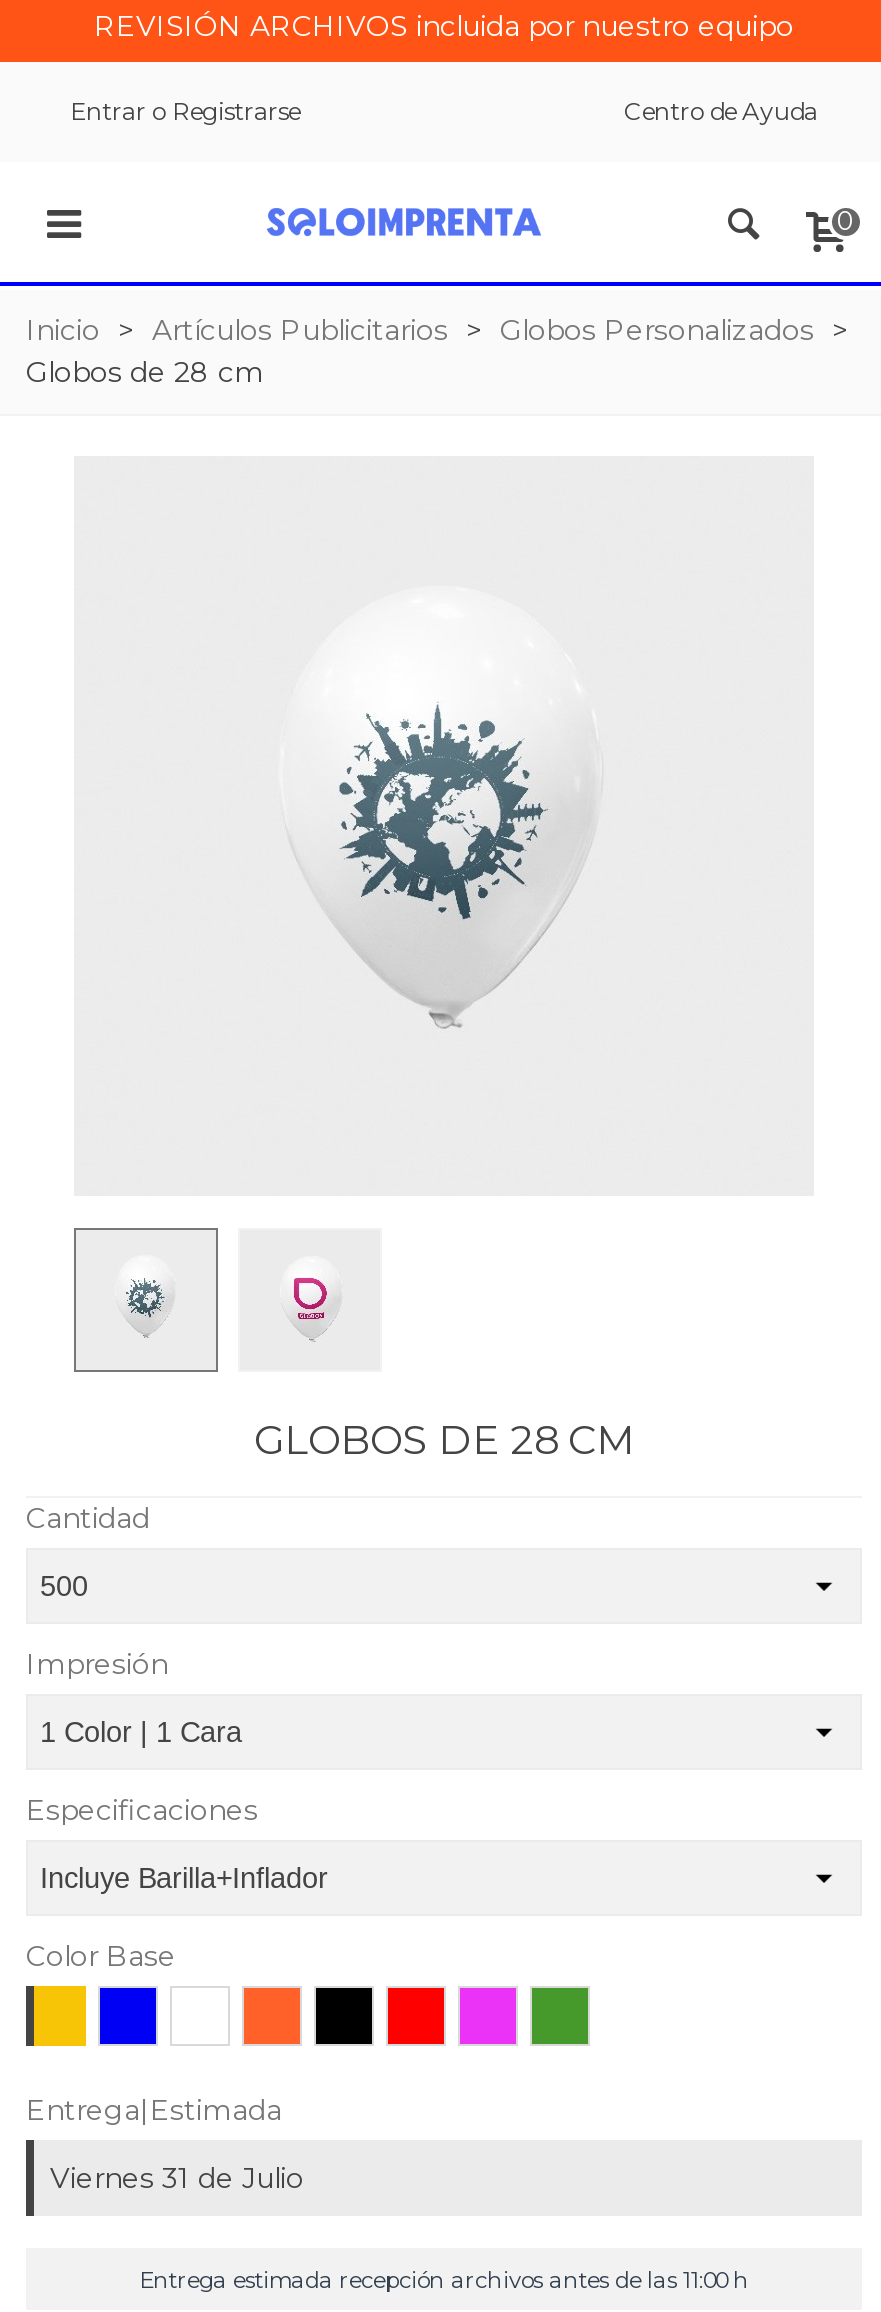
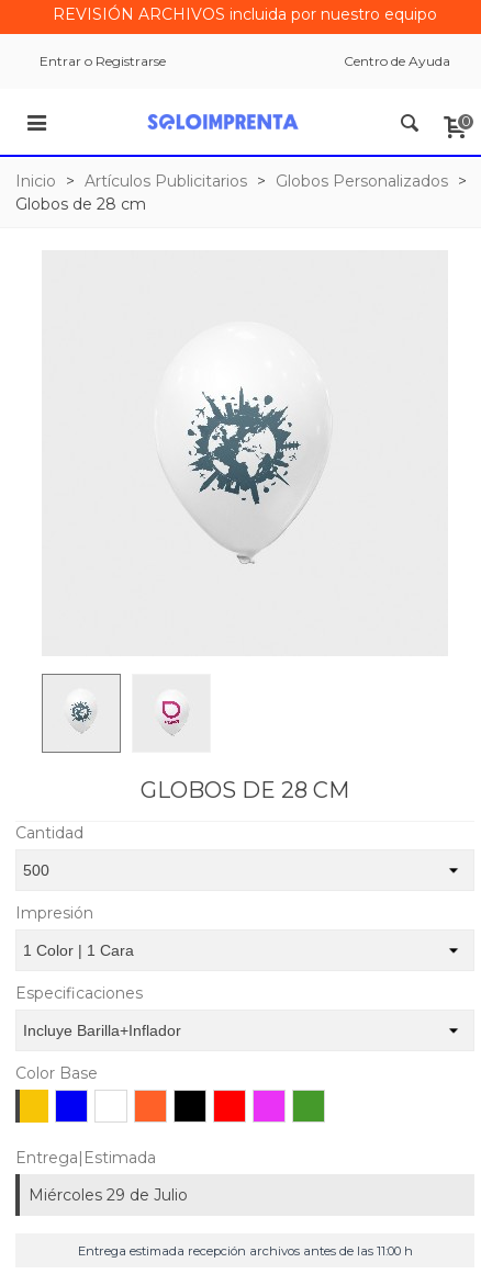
[50,2160,304,2196] Viernes 31 de Julio -> [29,1185,188,1205] Miércoles 29 de Julio

